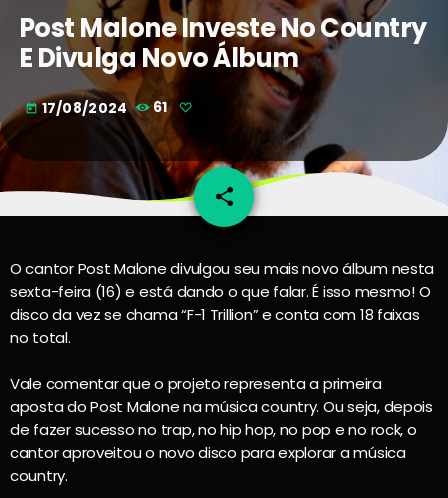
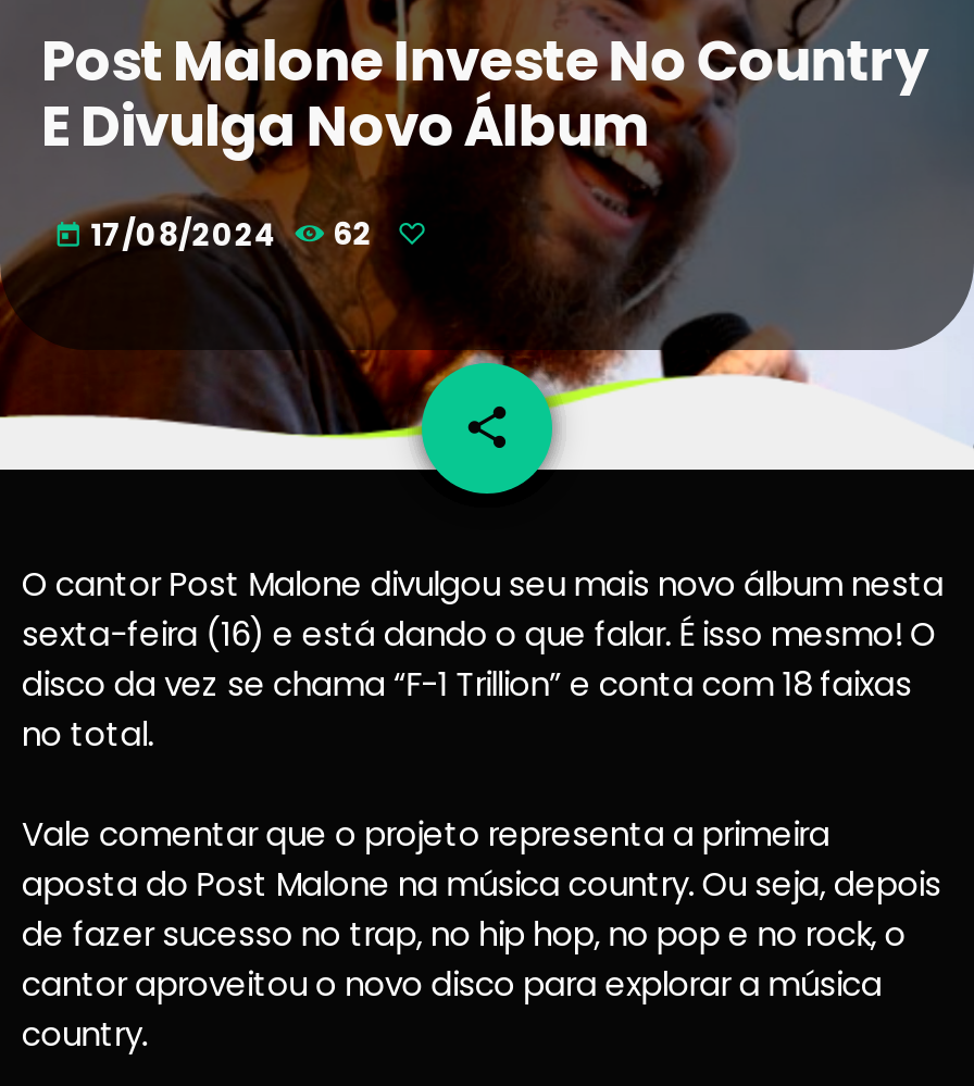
[153,98,171,118] 61 -> [333,213,380,256] 62

